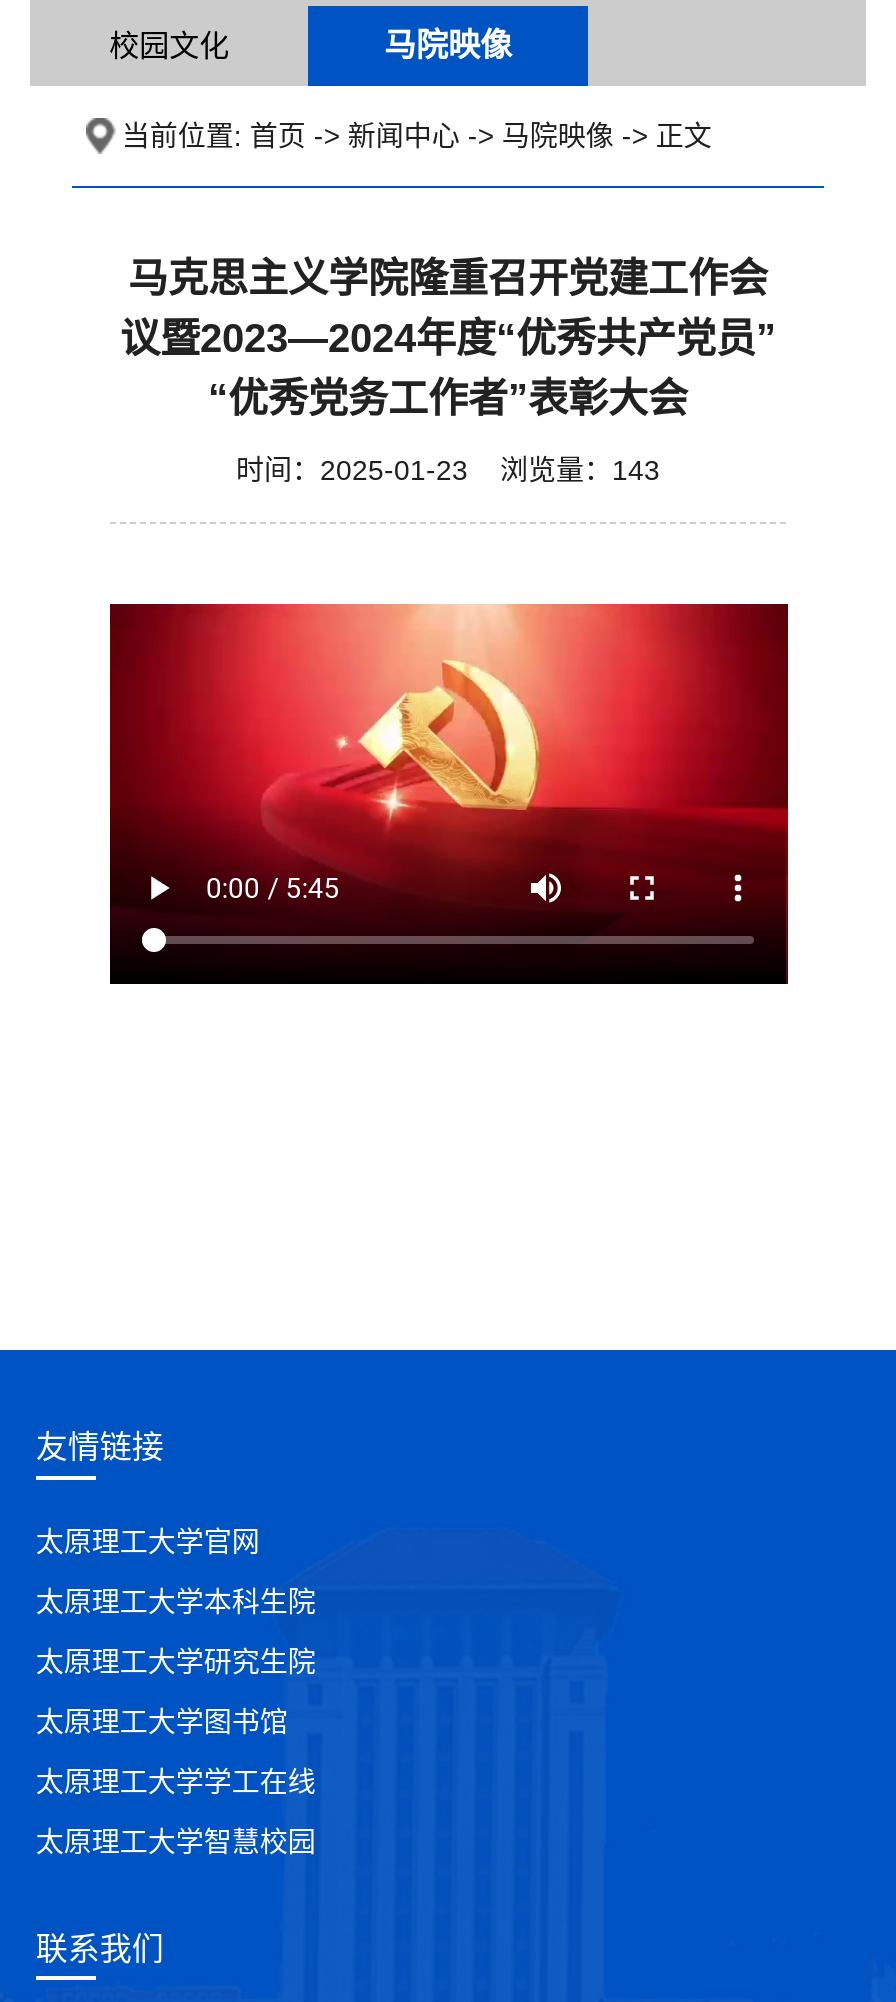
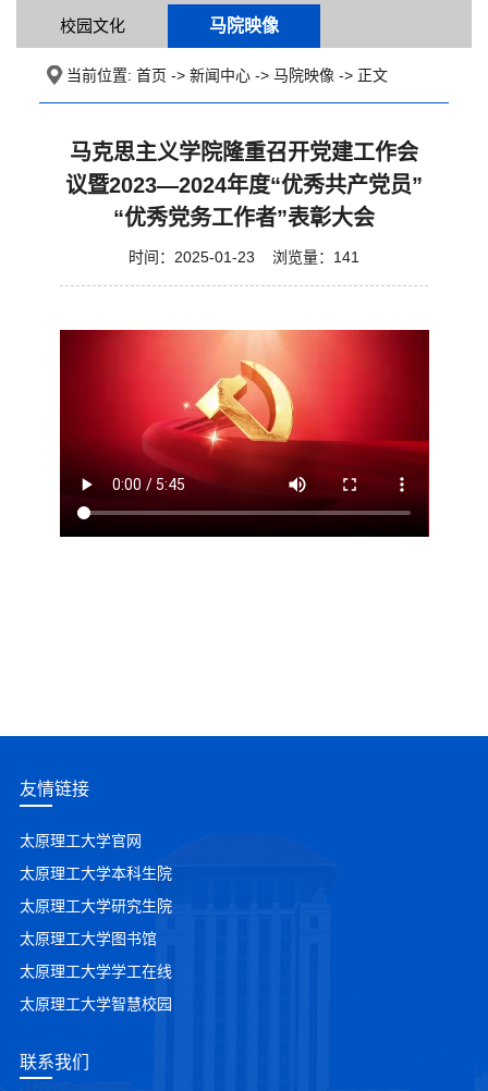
[236,453,660,485] 时间：2025-01-23 浏览量：143 -> [129,248,359,265] 时间：2025-01-23 浏览量：141

